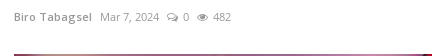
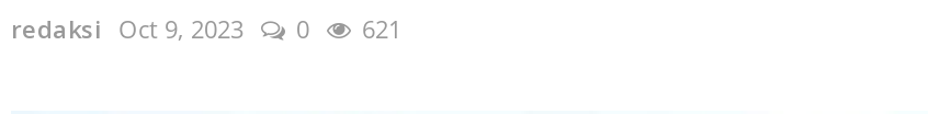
[14,9,159,24] Biro Tabagsel Mar 7, 2024 -> [11,12,244,45] redaksi Oct 9, 2023
[213,9,231,24] 482 -> [362,12,401,45] 621

